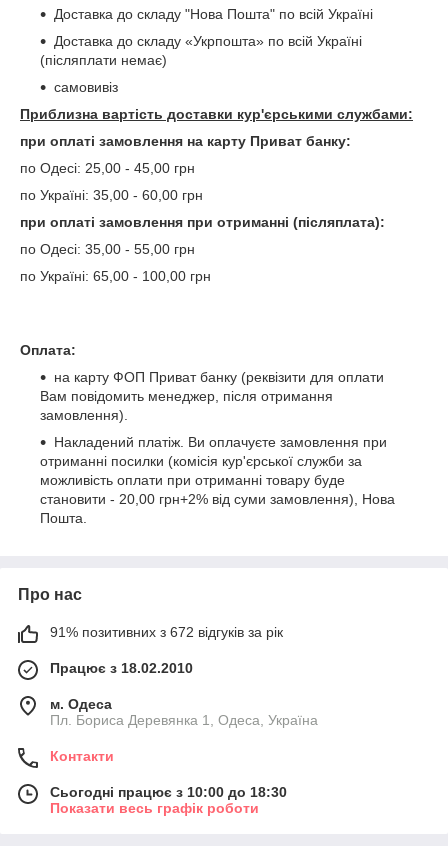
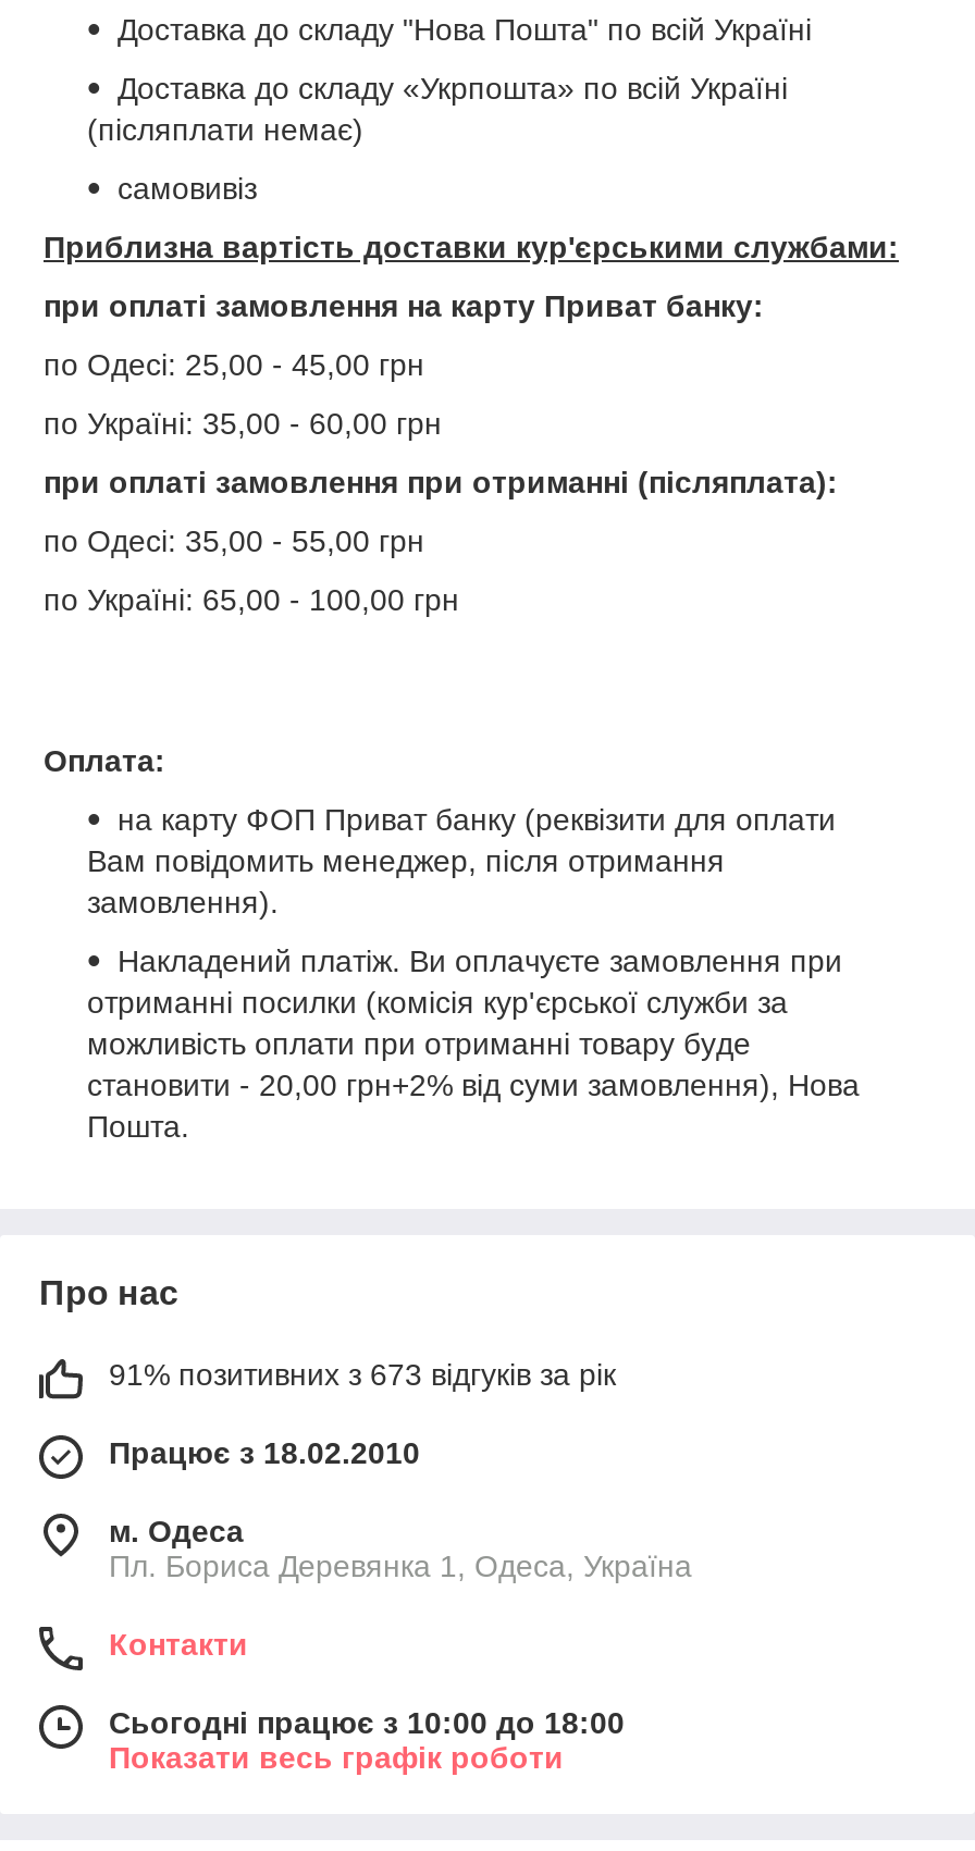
[50,624,283,640] 91% позитивних з 672 відгуків за рік -> [109,1358,616,1393] 91% позитивних з 673 відгуків за рік
[50,784,287,800] Сьогодні працює з 10:00 до 18:30 -> [109,1706,625,1741] Сьогодні працює з 10:00 до 18:00

